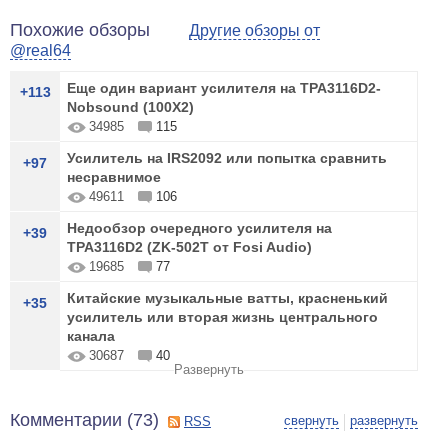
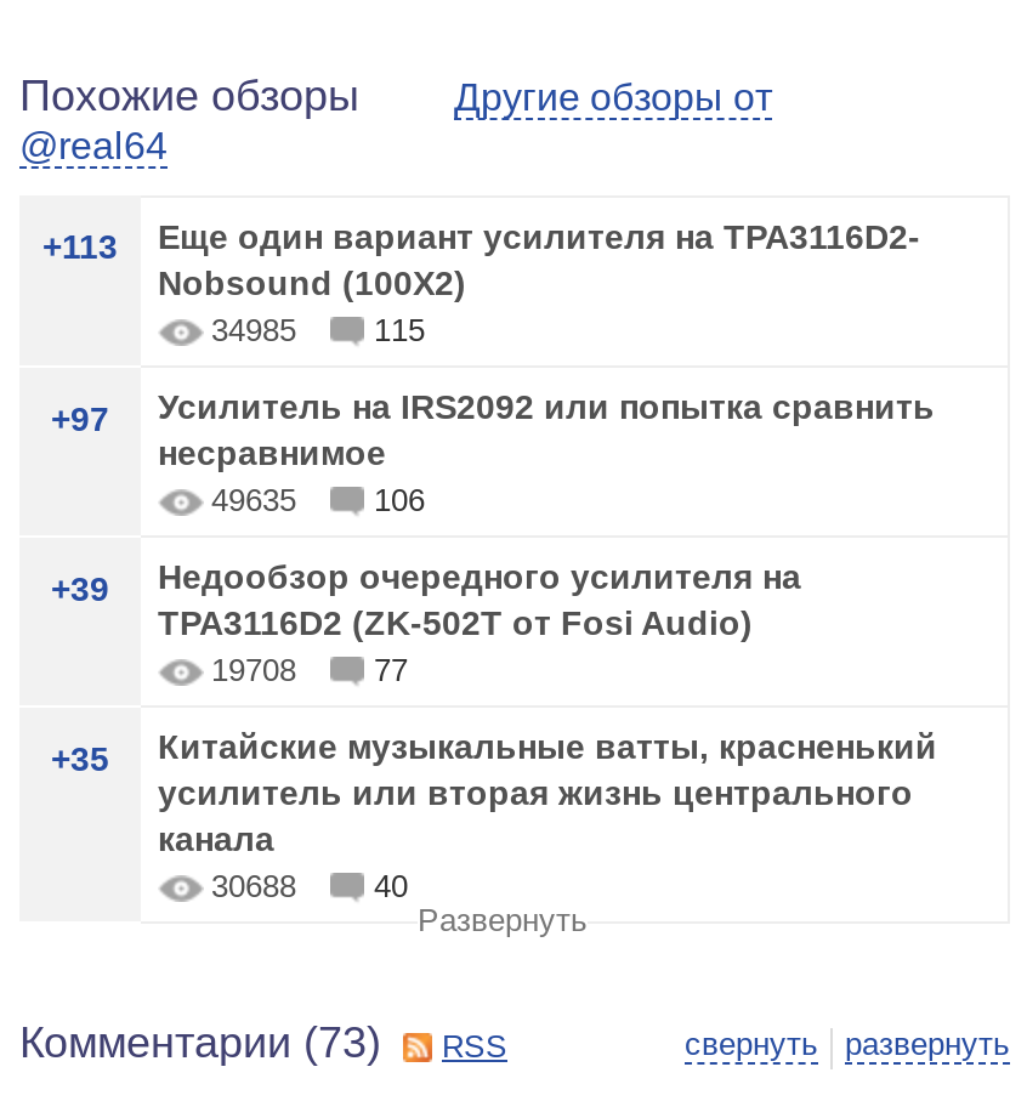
[89,189,124,204] 49611 -> [211,483,296,520] 49635
[89,259,124,274] 19685 -> [211,653,296,689] 19708
[89,348,124,363] 30687 -> [211,869,296,906] 30688

